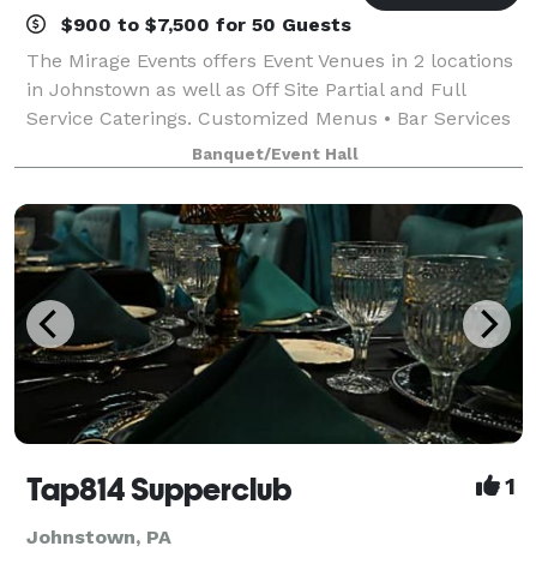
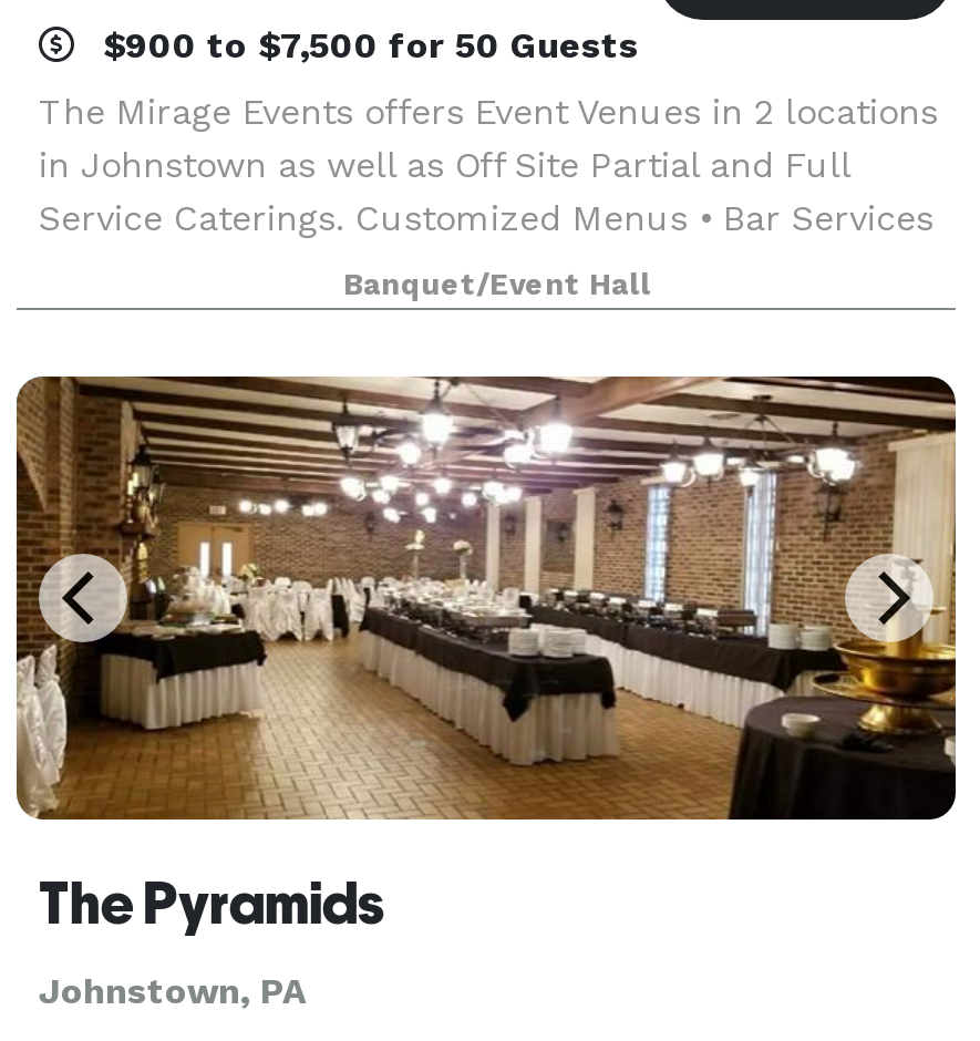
[13,203,524,507] [image] | Tap814 Supperclub | 1 -> [14,374,958,937] [image] | The Pyramids

